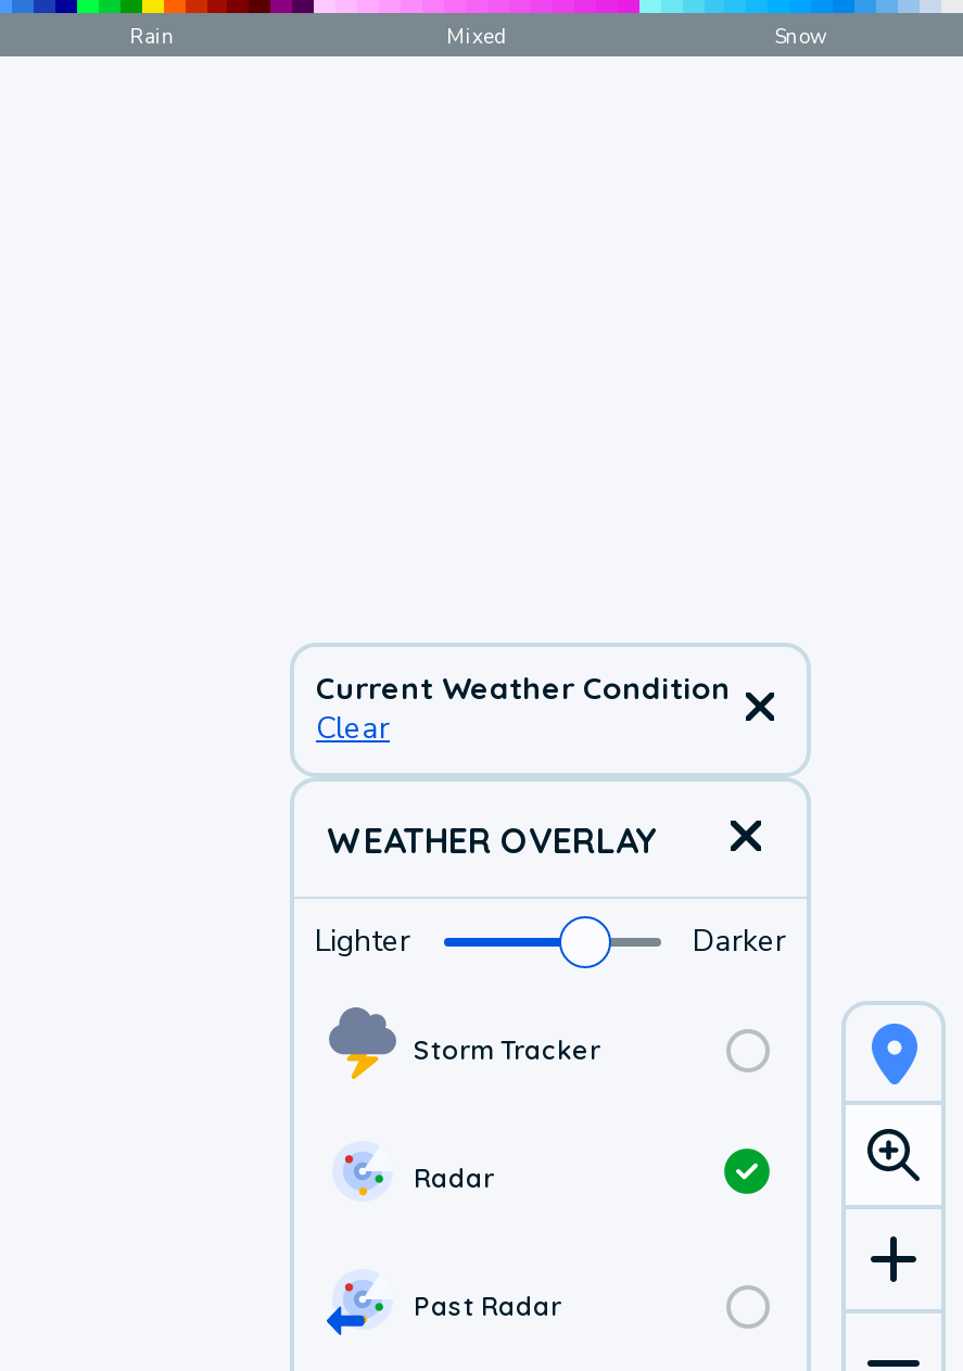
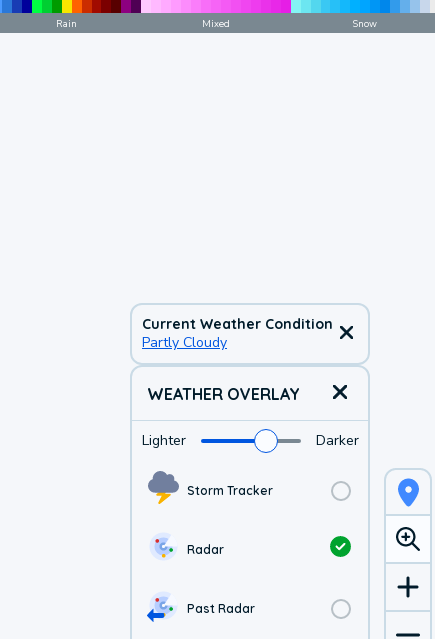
[316,708,390,749] Clear -> [142,333,227,352] Partly Cloudy

